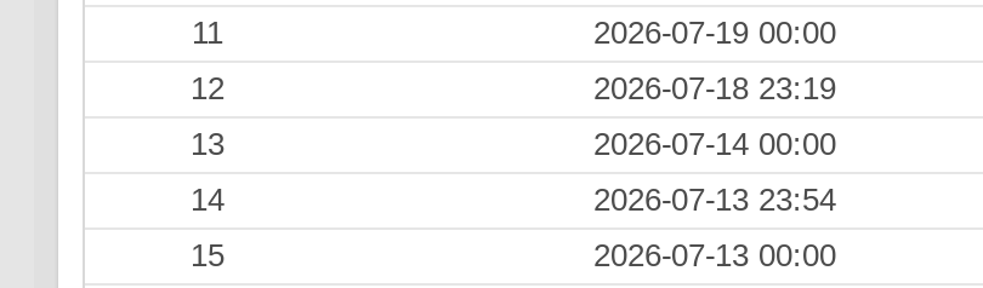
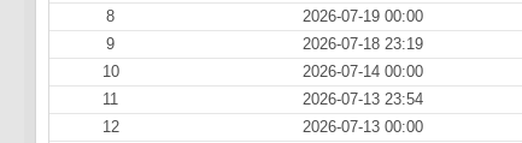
[192,15,223,51] 11 -> [106,7,115,25] 8
[191,70,225,106] 12 -> [106,35,115,53] 9
[191,126,225,162] 13 -> [102,62,119,81] 10
[191,182,225,218] 14 -> [102,90,118,108] 11
[191,237,225,273] 15 -> [102,118,119,136] 12

